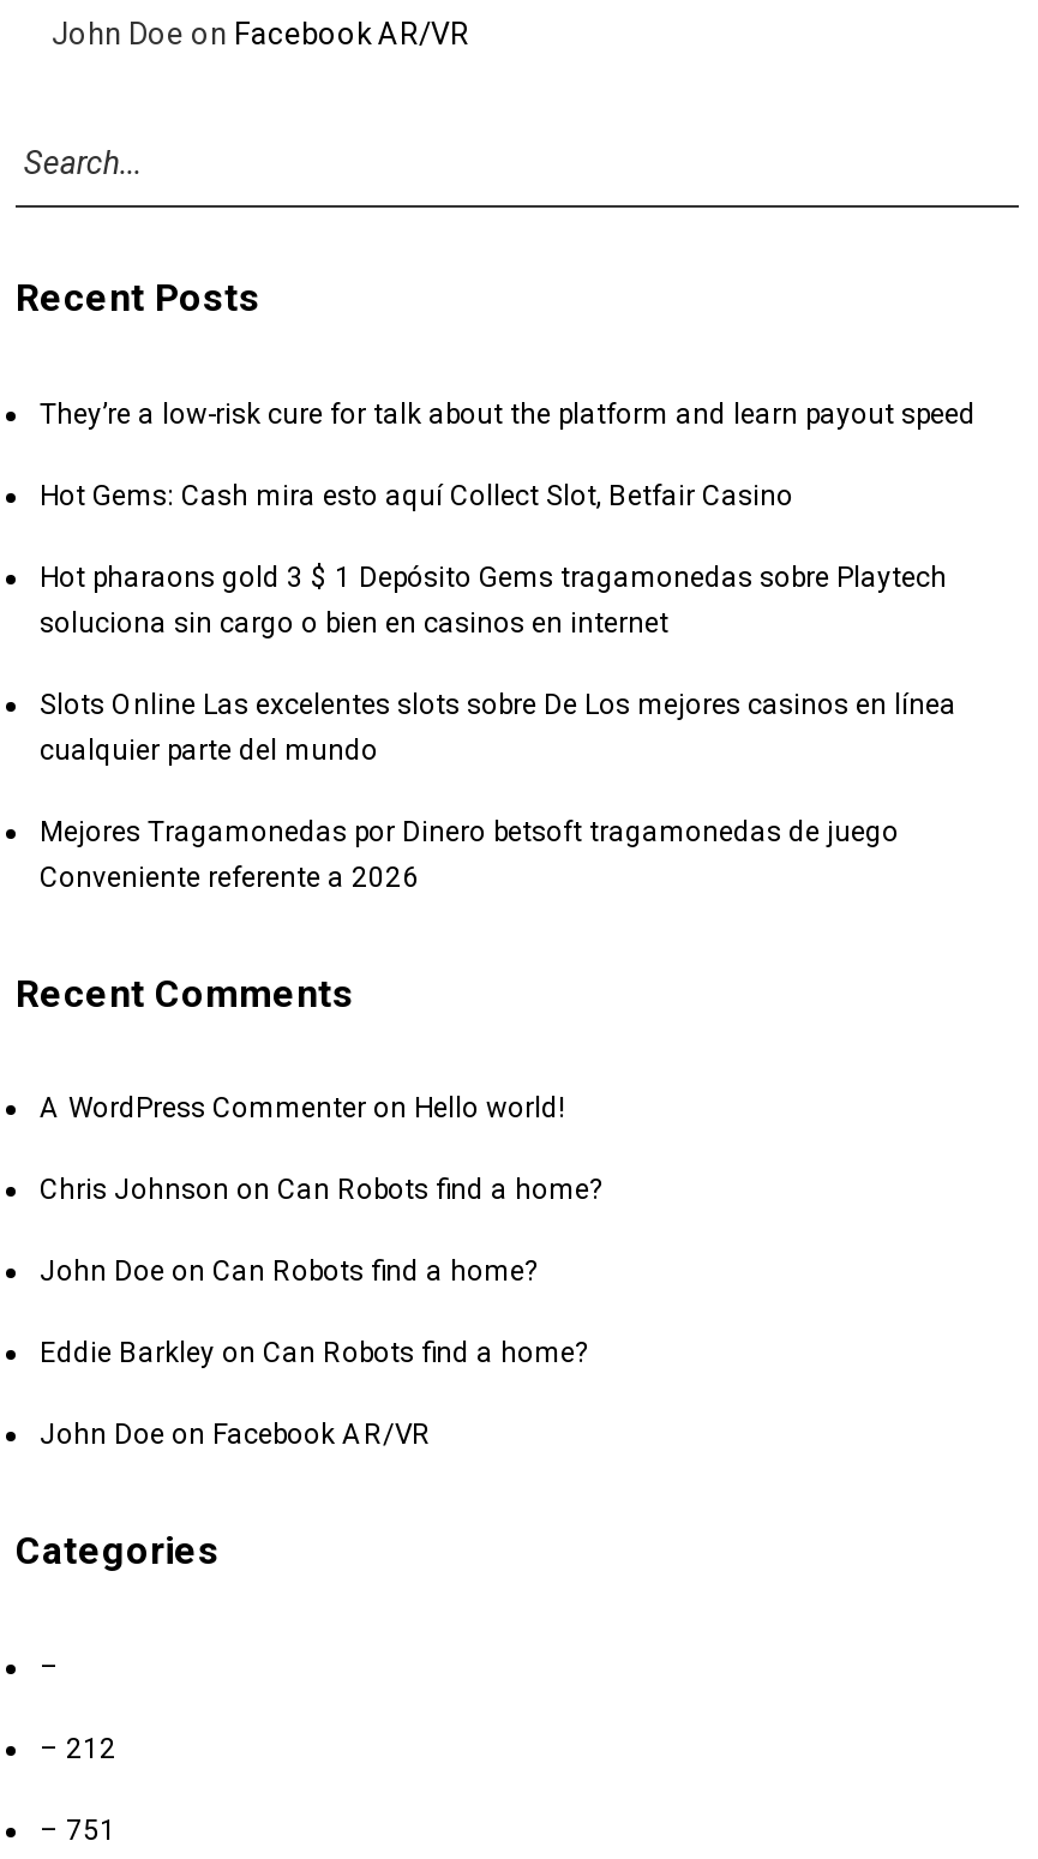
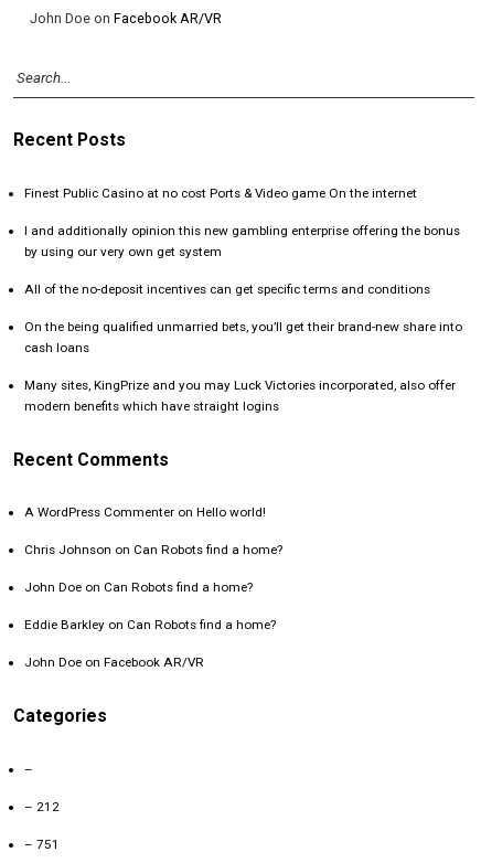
[40,397,976,431] They’re a low-risk cure for talk about the platform and learn payout speed -> [24,185,417,201] Finest Public Casino at no cost Ports & Video game On the internet
[40,479,793,512] Hot Gems: Cash mira esto aquí Collect Slot, Betfair Casino -> [24,223,460,259] I and additionally opinion this new gambling enterprise offering the bonus | by using our very own get system
[40,560,947,640] Hot pharaons gold 3 $ 1 Depósito Gems tragamonedas sobre Playtech | soluciona sin cargo o bien en casinos en internet -> [24,281,430,297] All of the no-deposit incentives can get specific terms and conditions
[40,688,956,767] Slots Online Las excelentes slots sobre De Los mejores casinos en línea | cualquier parte del mundo -> [24,319,462,355] On the being qualified unmarried bets, you’ll get their brand-new share into | cash loans
[40,815,899,894] Mejores Tragamonedas por Dinero betsoft tragamonedas de juego | Conveniente referente a 2026 -> [24,377,456,414] Many sites, KingPrize and you may Luck Victories incorporated, also offer | modern benefits which have straight logins

